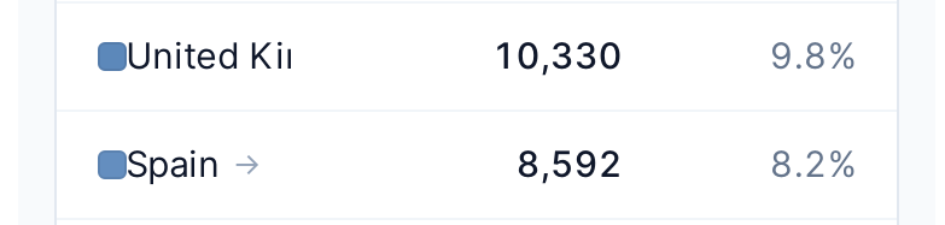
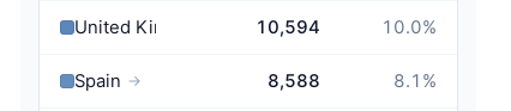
[492,34,622,77] 10,330 -> [256,17,321,38] 10,594
[770,34,856,77] 9.8% -> [382,17,437,38] 10.0%
[516,143,622,186] 8,592 -> [268,71,321,92] 8,588
[770,143,856,186] 8.2% -> [394,71,437,92] 8.1%

